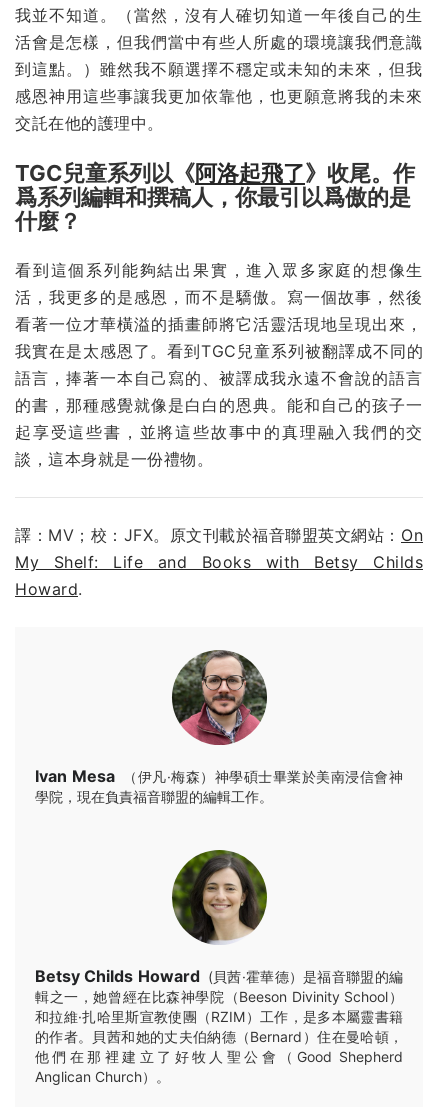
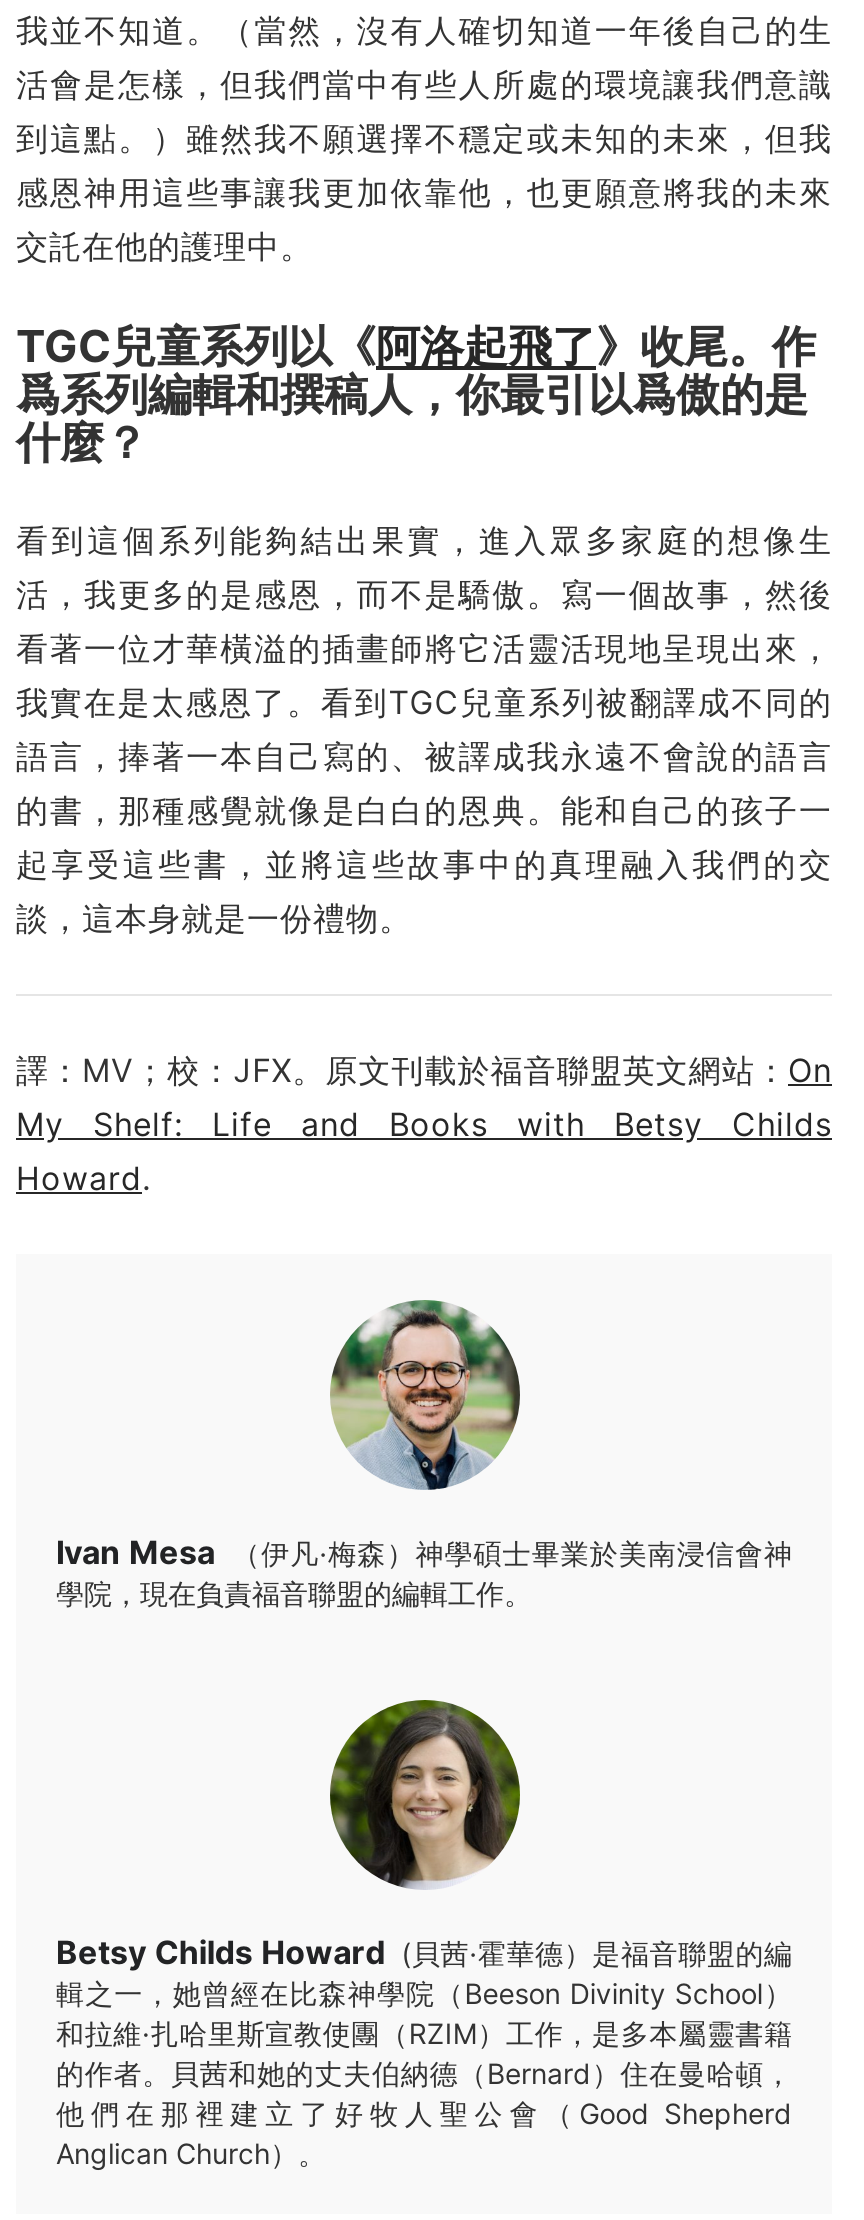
[172,651,266,746] [image] -> [330,1300,516,1492] [image]

